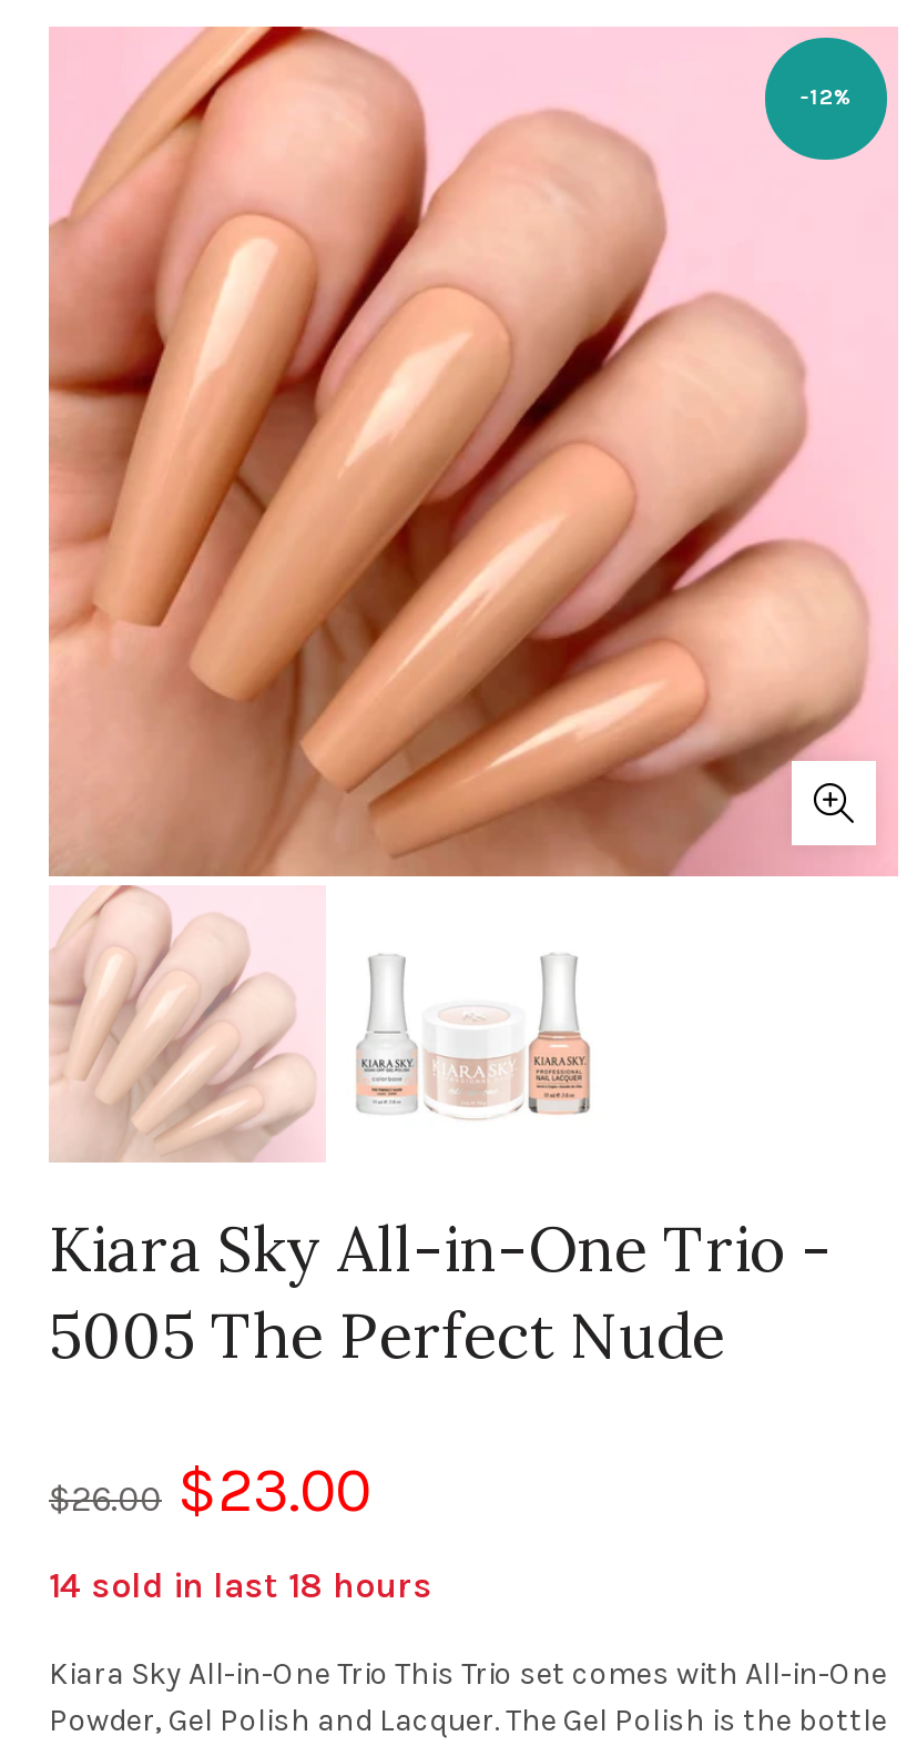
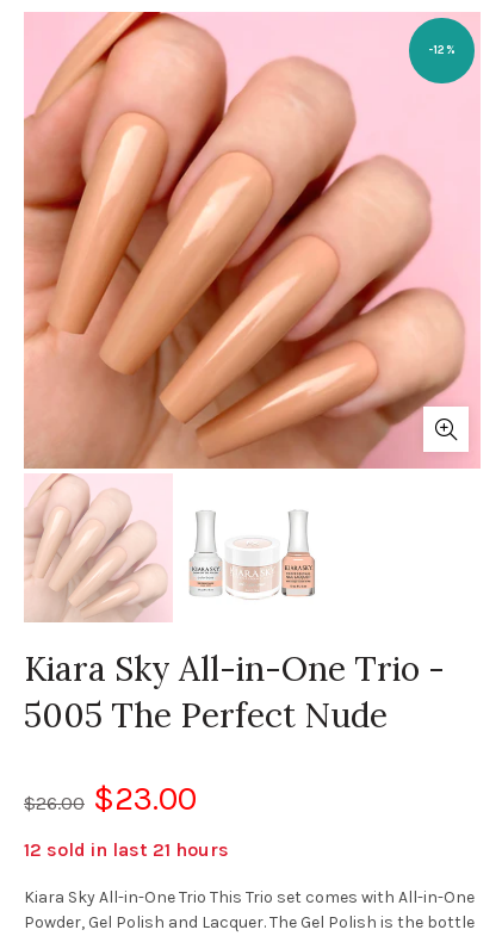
[49,1564,432,1606] 14 sold in last 18 hours -> [24,838,229,861] 12 sold in last 21 hours

